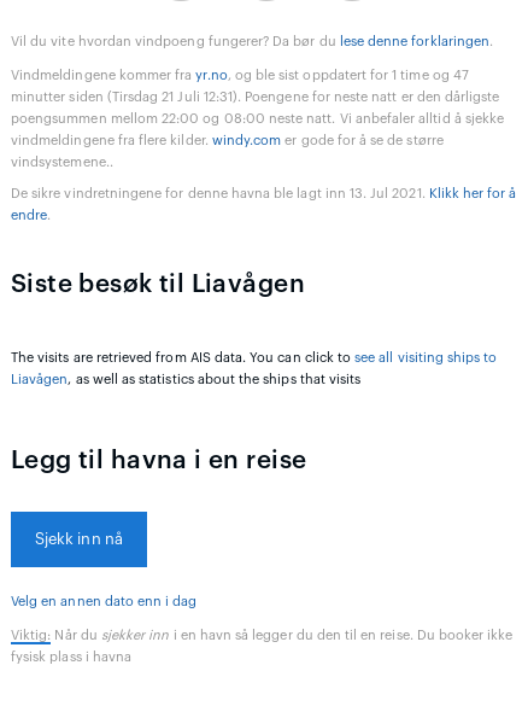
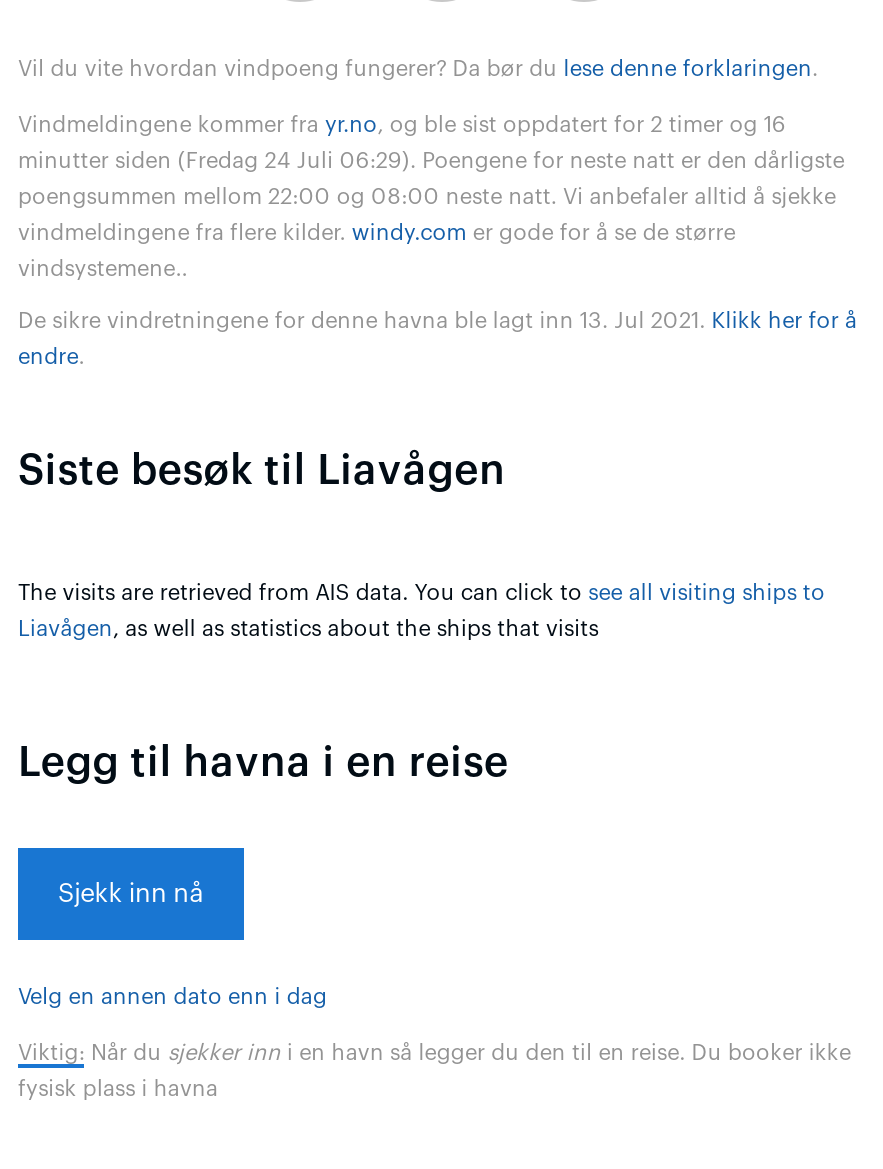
[11,68,469,82] Vindmeldingene kommer fra yr.no, og ble sist oppdatert for 1 time og 47 -> [18,113,786,135] Vindmeldingene kommer fra yr.no, og ble sist oppdatert for 2 timer og 16
[11,90,500,103] minutter siden (Tirsdag 21 Juli 12:31). Poengene for neste natt er den dårligste -> [18,149,845,171] minutter siden (Fredag 24 Juli 06:29). Poengene for neste natt er den dårligste

